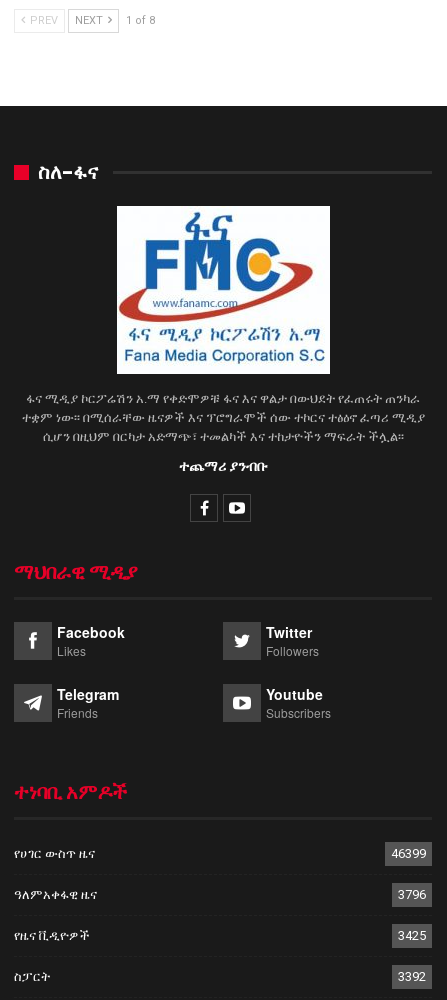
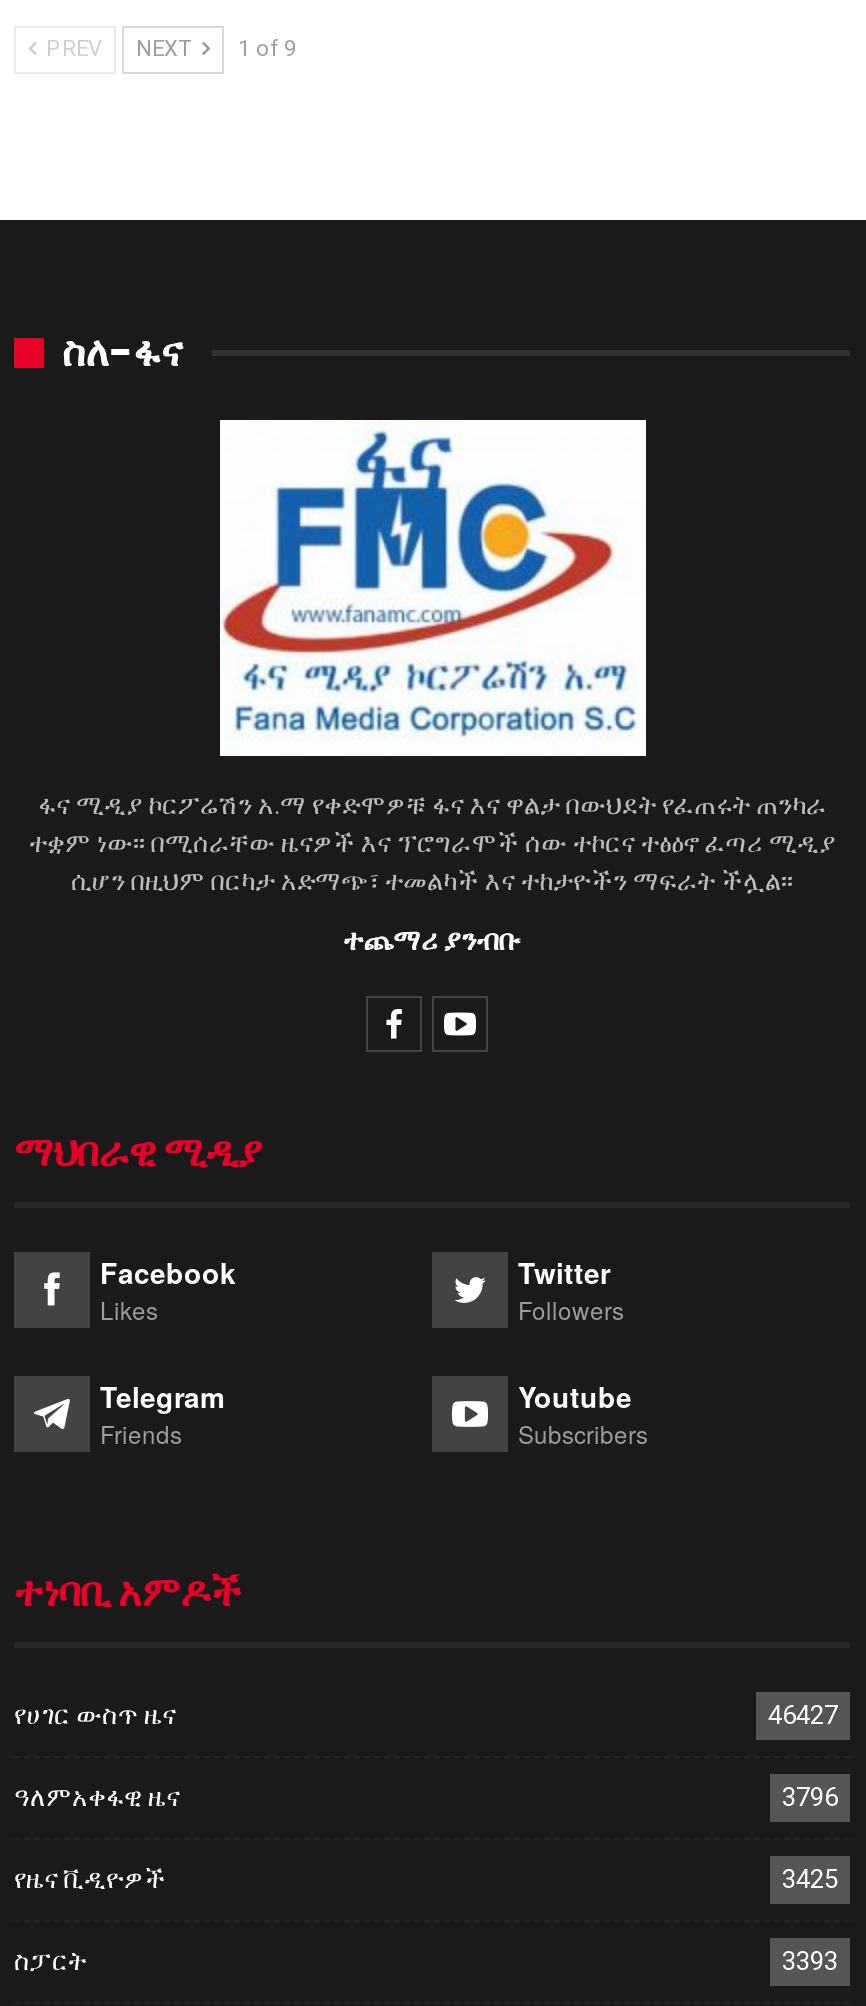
[27,14,155,27] PREV NEXT 1 of 8 -> [40,36,296,62] PREV NEXT 1 of 9
[391,846,426,861] 46399 -> [768,1700,838,1730] 46427
[398,969,426,984] 3392 -> [782,1946,838,1976] 3393

